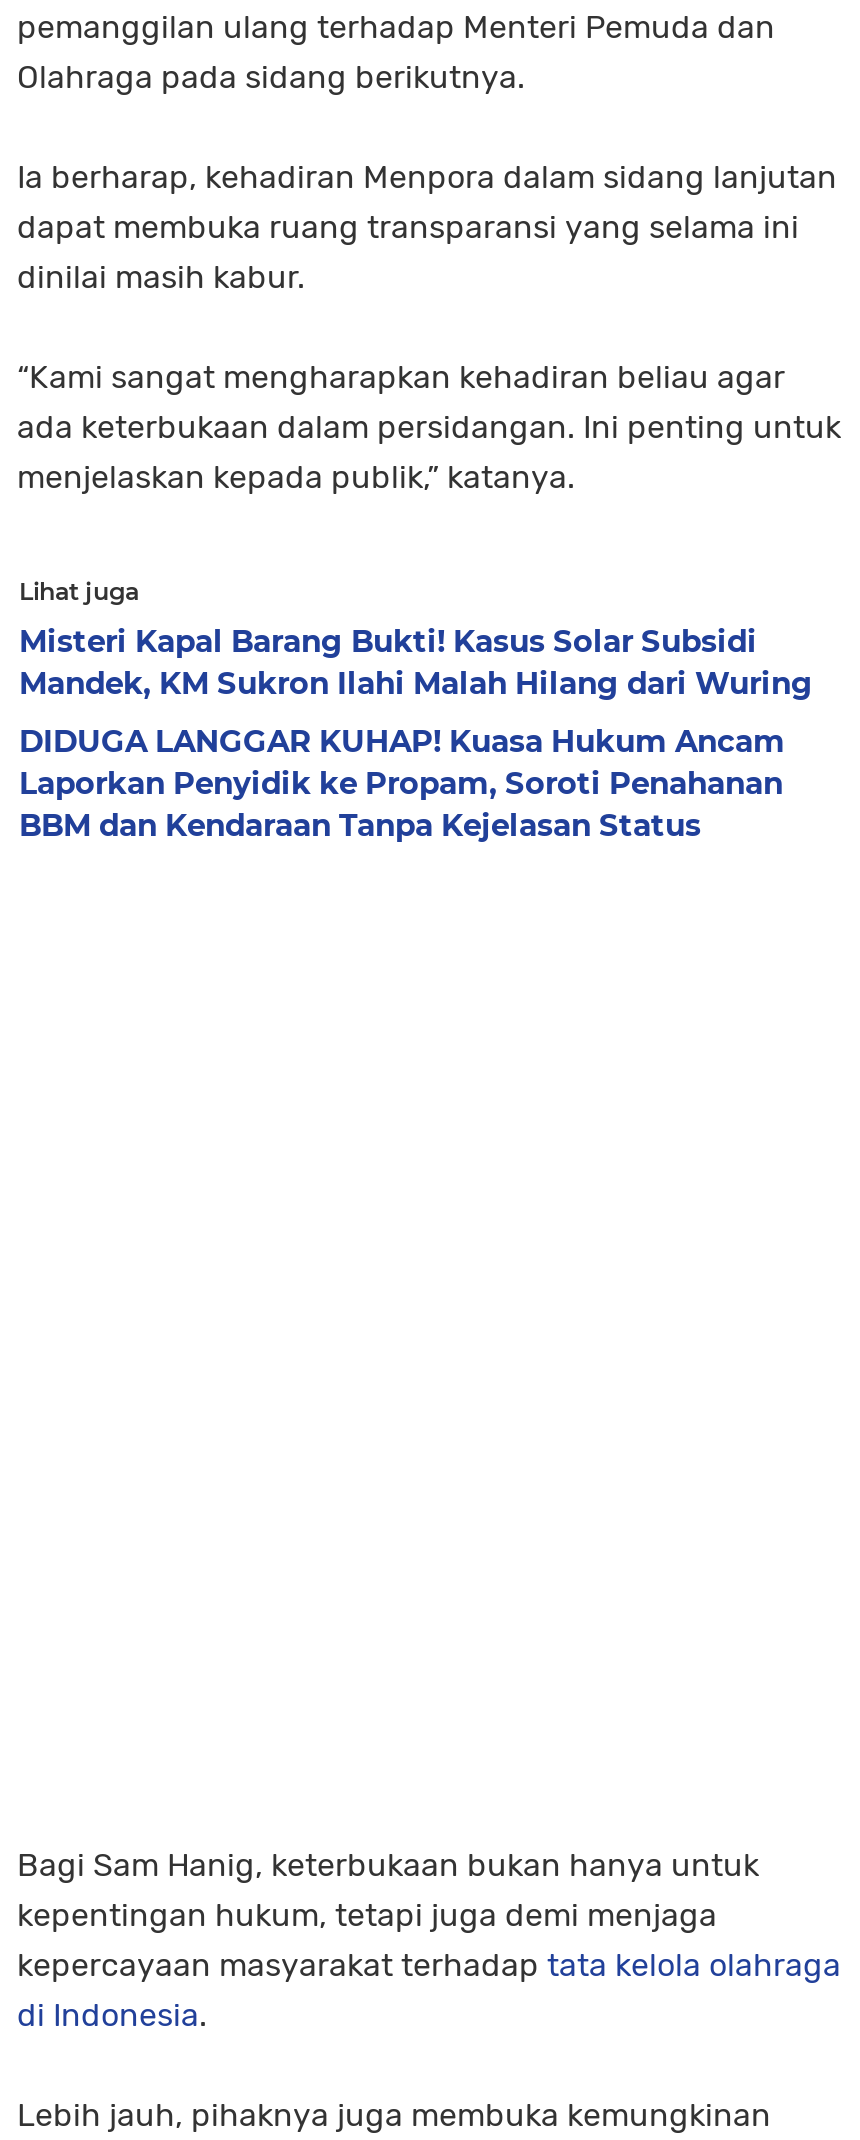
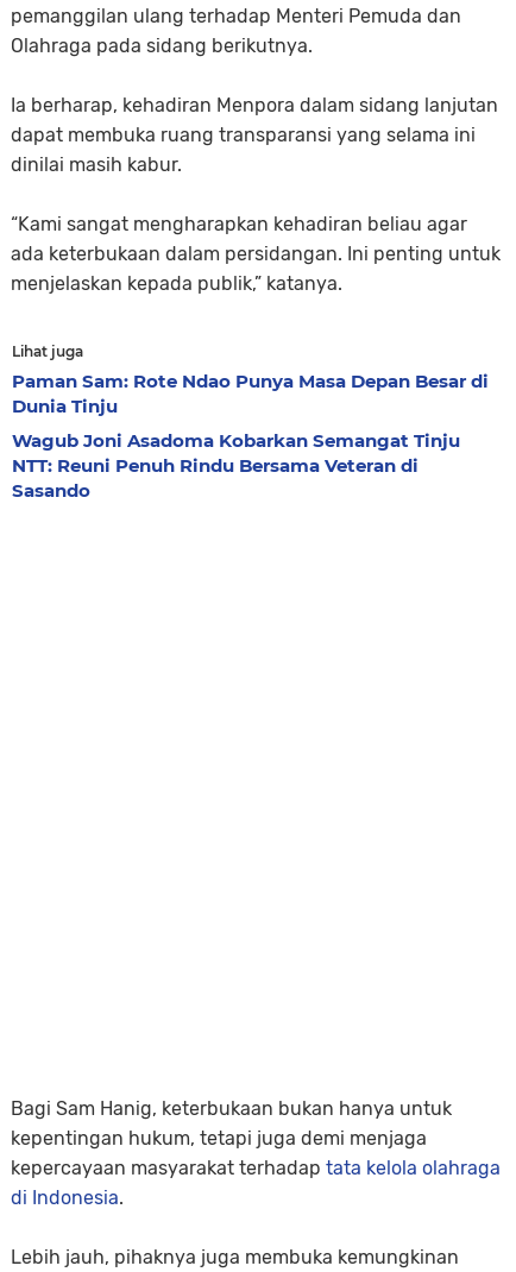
[19,622,813,702] Misteri Kapal Barang Bukti! Kasus Solar Subsidi | Mandek, KM Sukron Ilahi Malah Hilang dari Wuring -> [12,370,489,417] Paman Sam: Rote Ndao Punya Masa Depan Besar di | Dunia Tinju
[19,722,785,844] DIDUGA LANGGAR KUHAP! Kuasa Hukum Ancam | Laporkan Penyidik ke Propam, Soroti Penahanan | BBM dan Kendaraan Tanpa Kejelasan Status -> [12,429,460,502] Wagub Joni Asadoma Kobarkan Semangat Tinju | NTT: Reuni Penuh Rindu Bersama Veteran di | Sasando

